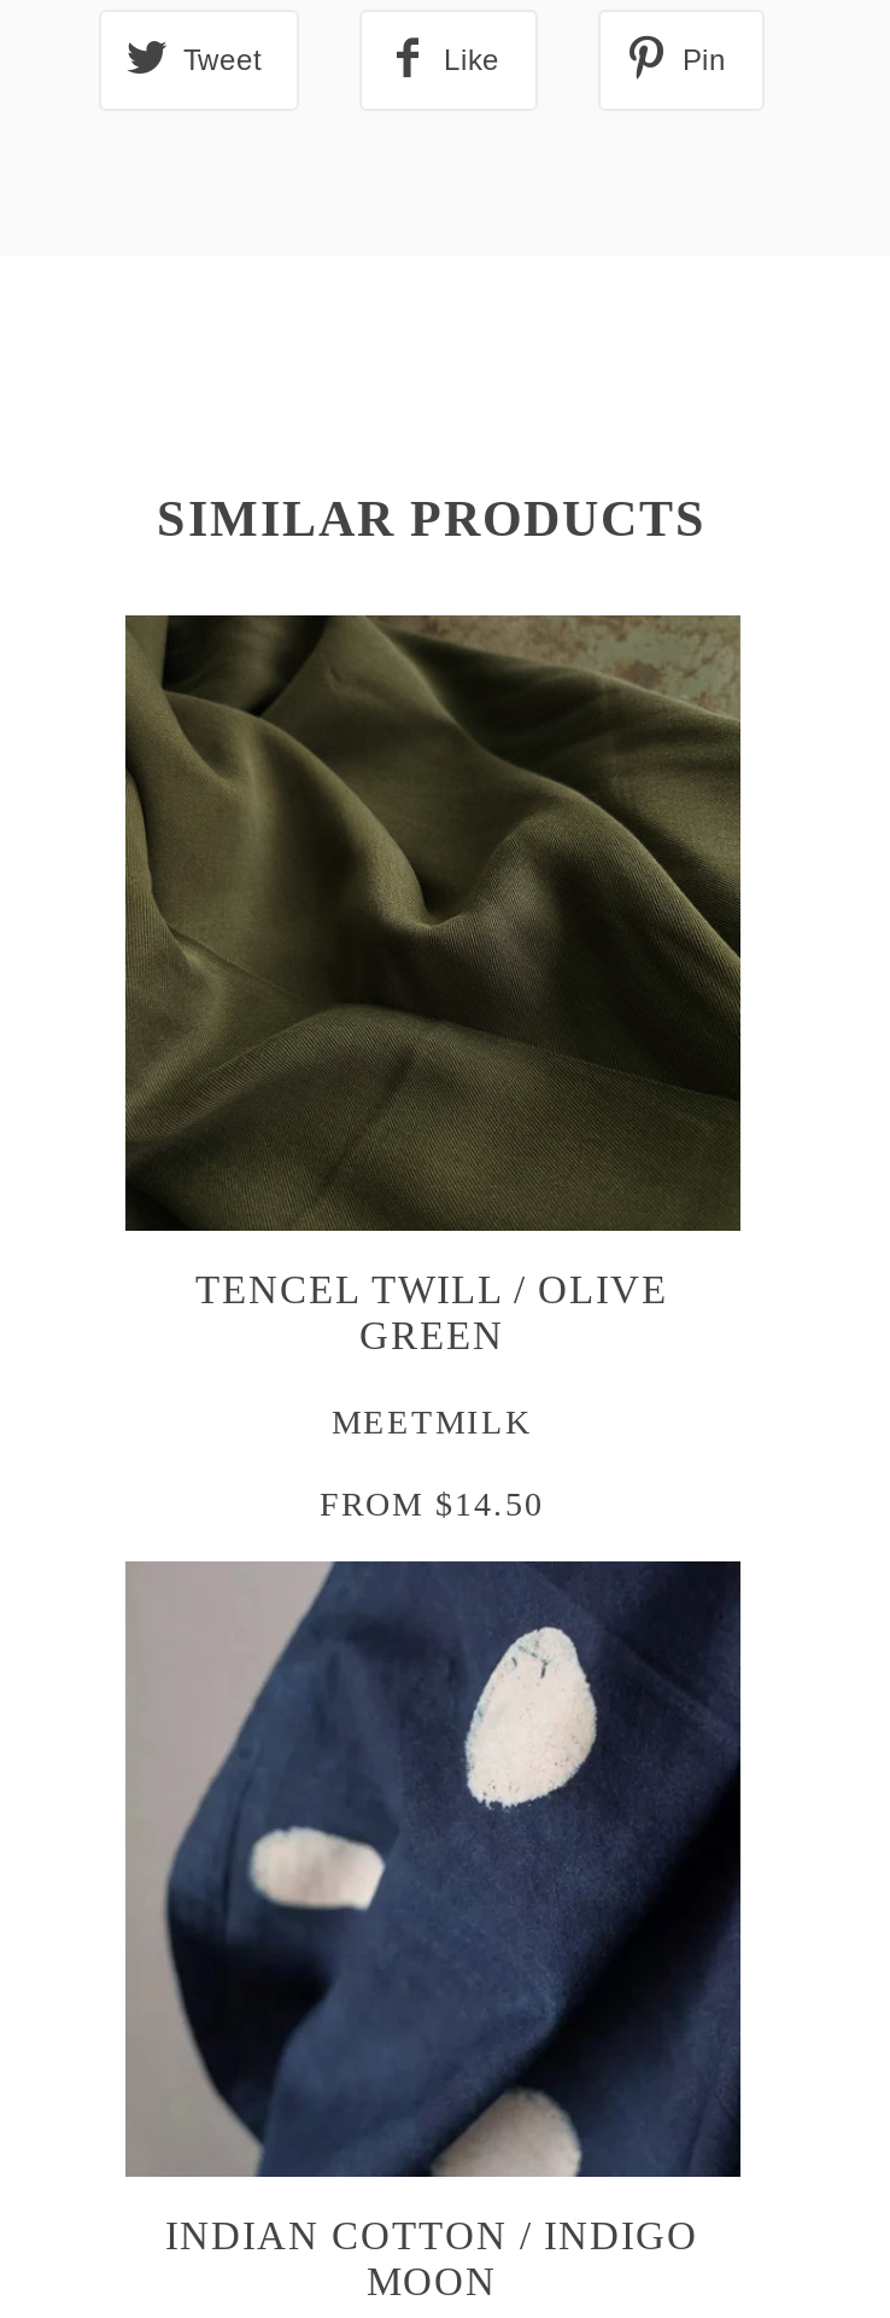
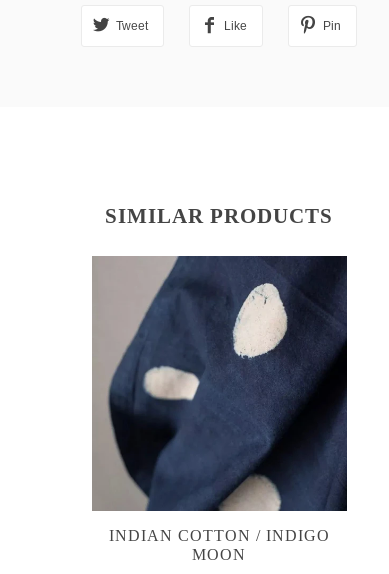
[125,613,743,1522] [image] | TENCEL TWILL / OLIVE | GREEN | MEETMILK | FROM $14.50 -> none

